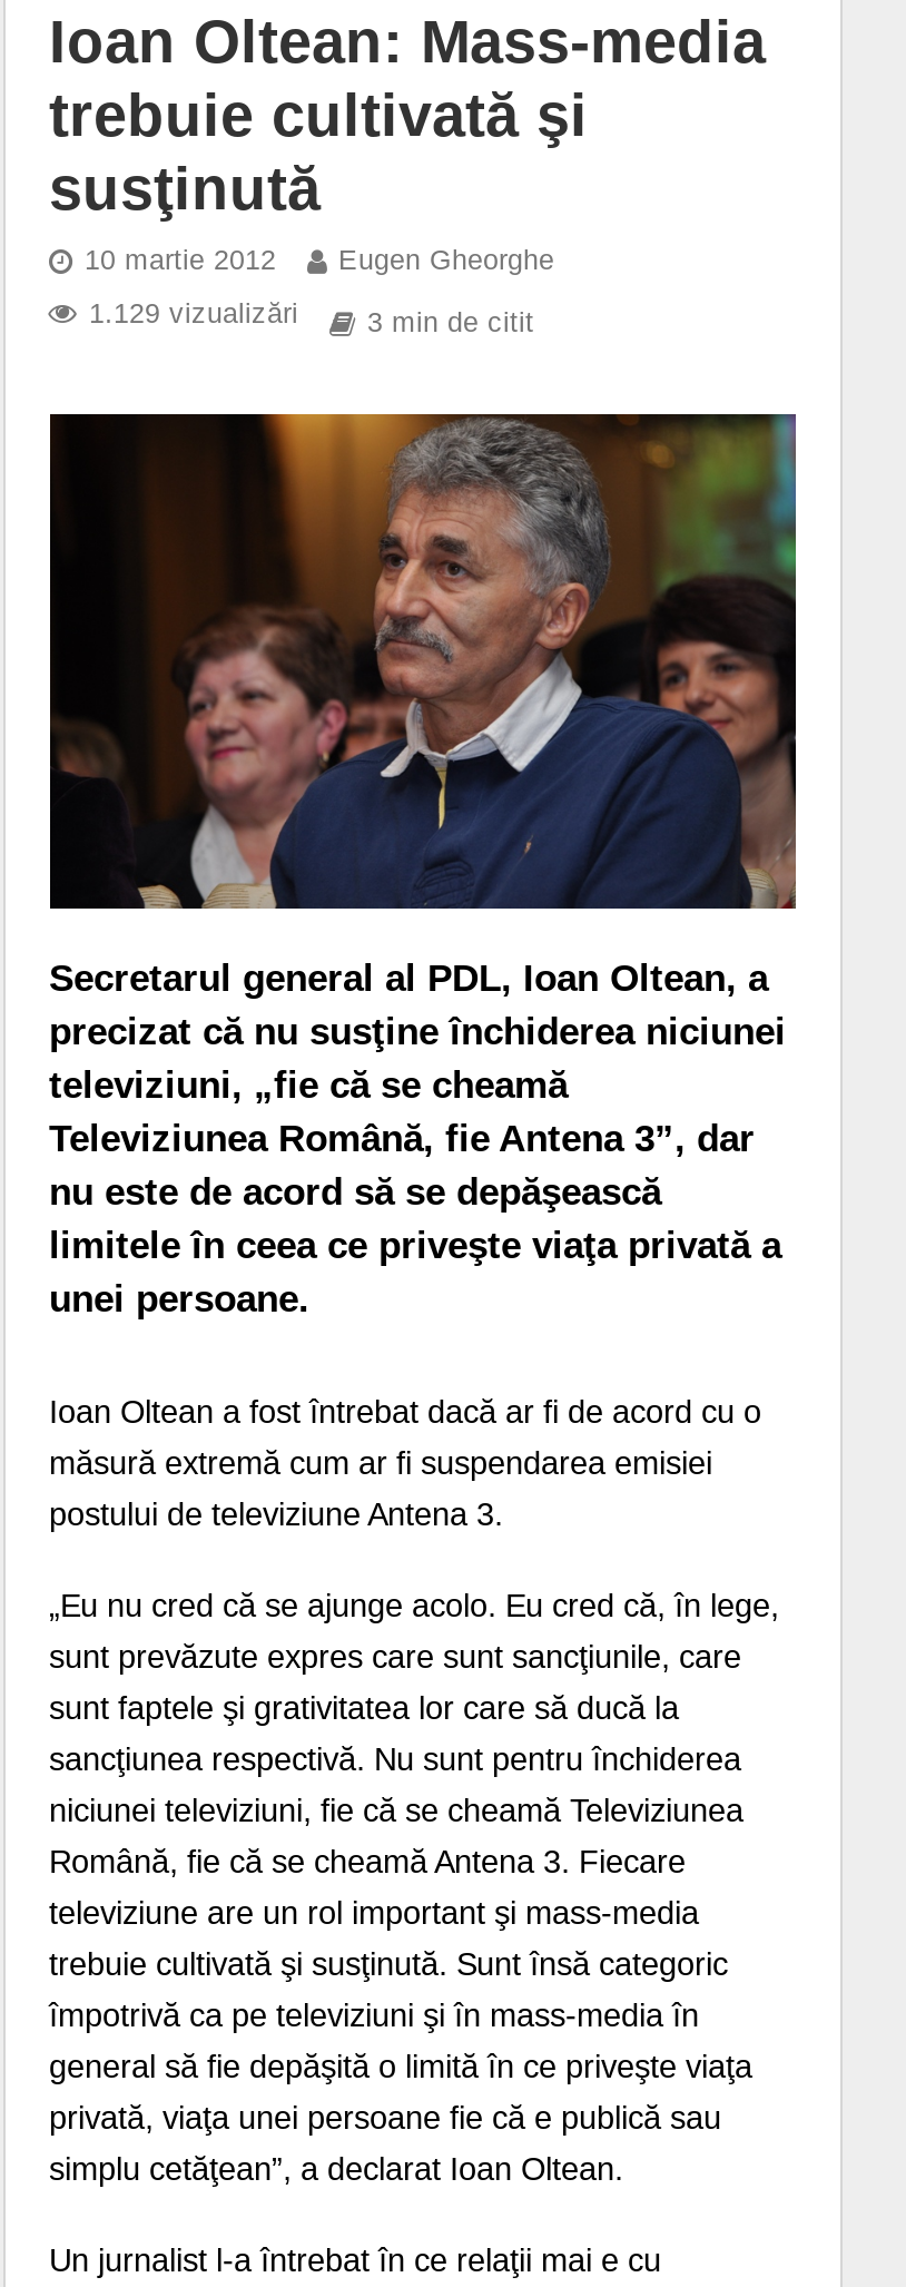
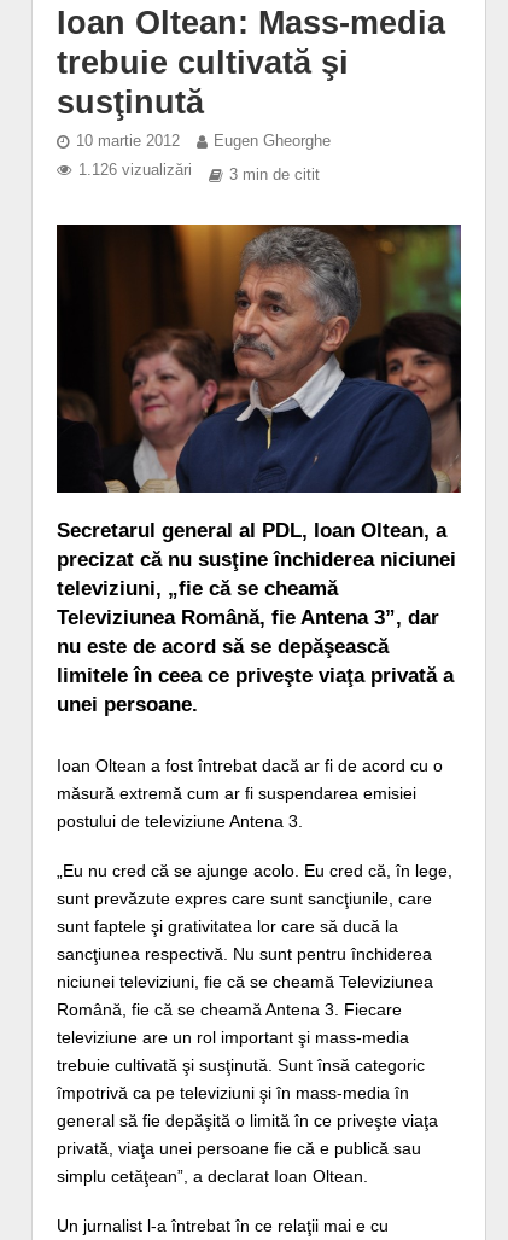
[89,298,298,330] 1.129 vizualizări -> [78,162,191,179] 1.126 vizualizări

